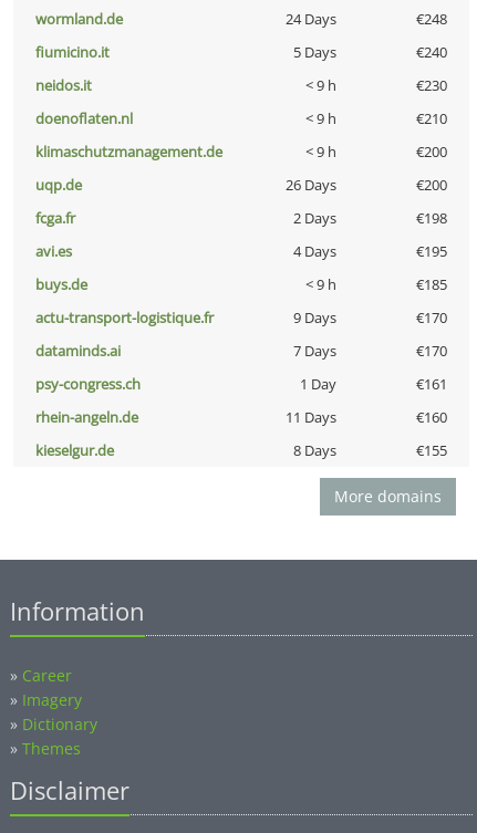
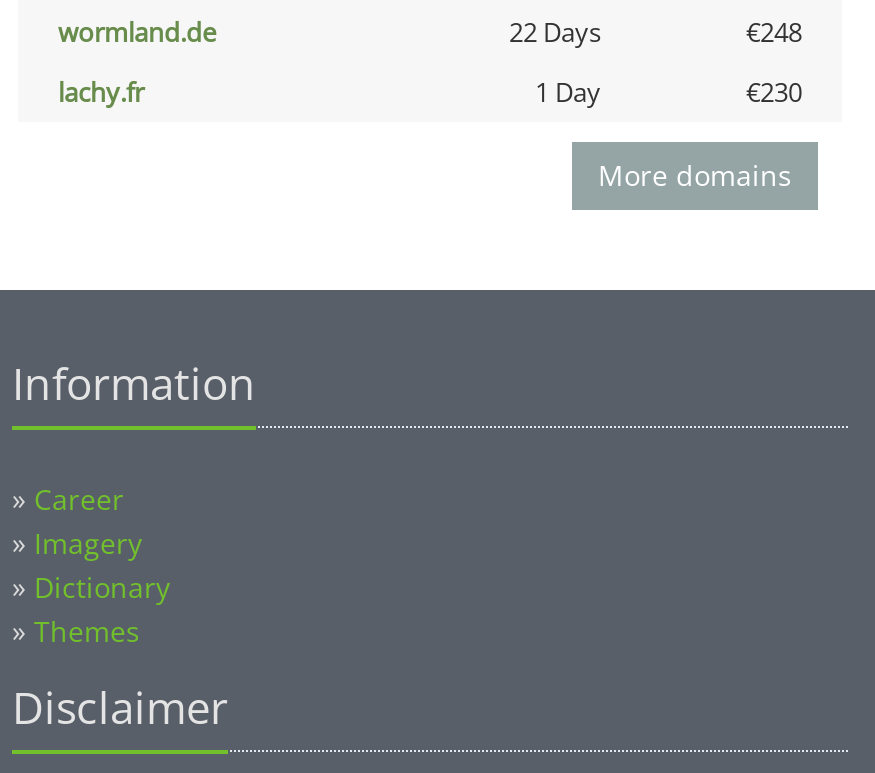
[285,9,336,29] 24 Days -> [509,14,601,50] 22 Days
[35,42,447,95] fiumicino.it | 5 Days | €240 | neidos.it | < 9 h -> [58,74,601,110] lachy.fr | 1 Day
[35,108,447,460] doenoflaten.nl | < 9 h | €210 | klimaschutzmanagement.de | < 9 h | €200 | uqp.de | 26 Days | €200 | fcga.fr | 2 Days | €198 | avi.es | 4 Days | €195 | buys.de | < 9 h | €185 | actu-transport-logistique.fr | 9 Days | €170 | dataminds.ai | 7 Days | €170 | psy-congress.ch | 1 Day | €161 | rhein-angeln.de | 11 Days | €160 | kieselgur.de | 8 Days | €155 -> none

